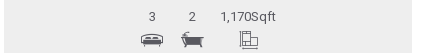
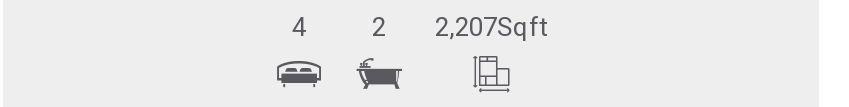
[148,7,155,26] 3 -> [292,9,306,47] 4
[220,7,276,26] 1,170Sqft -> [435,9,547,47] 2,207Sqft

